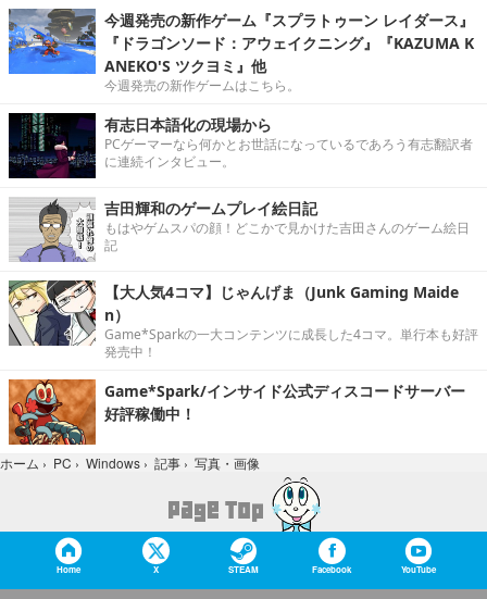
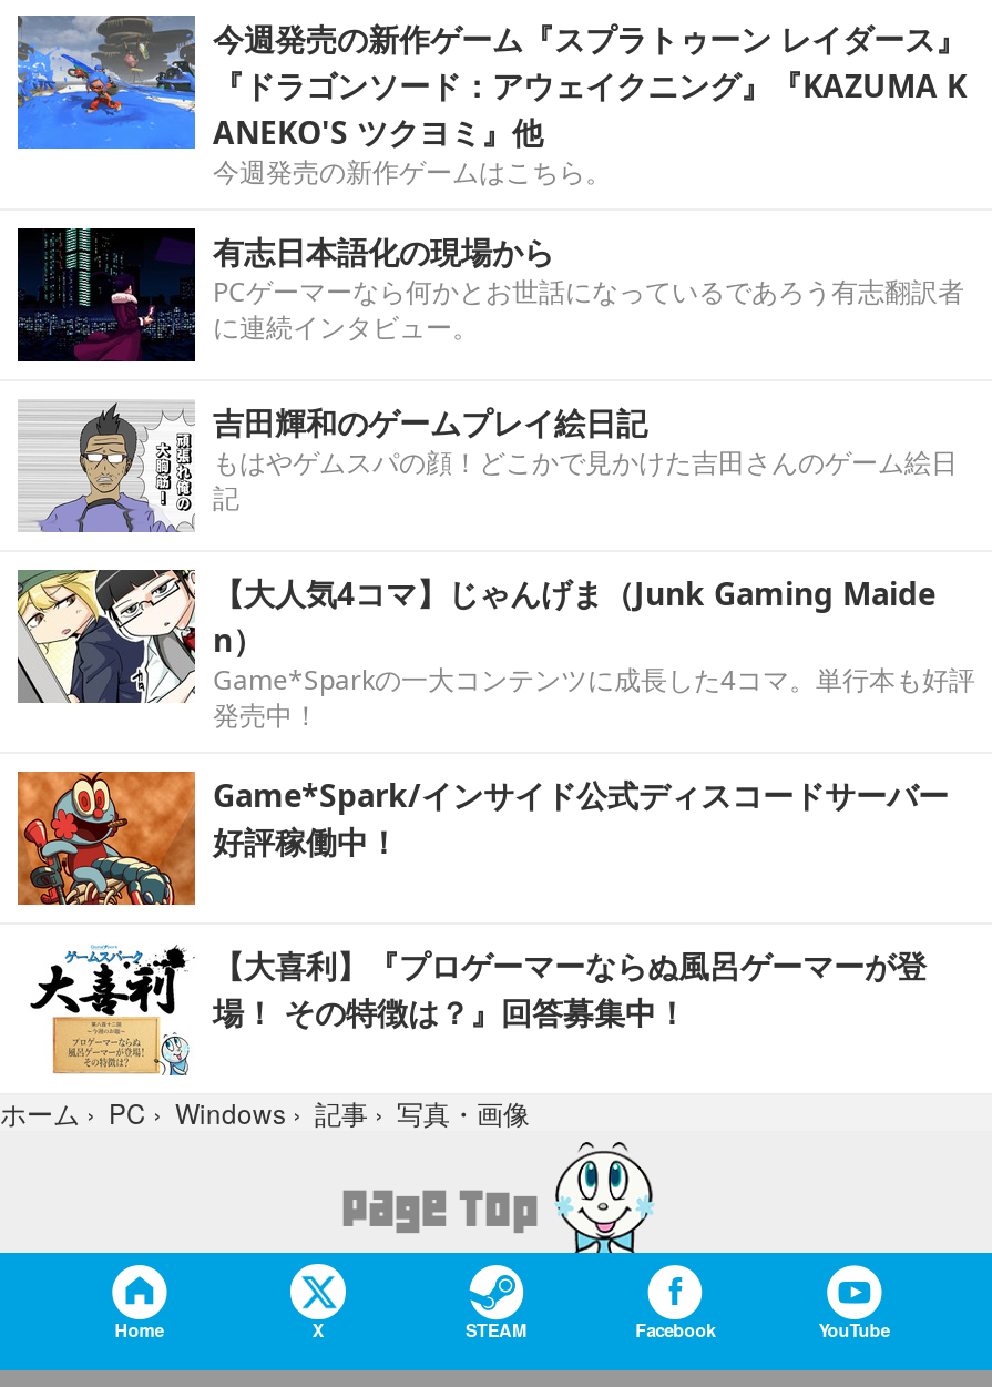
none -> [29,944,927,1075] [image] | 【大喜利】『プロゲーマーならぬ風呂ゲーマーが登 | 場！ その特徴は？』回答募集中！

